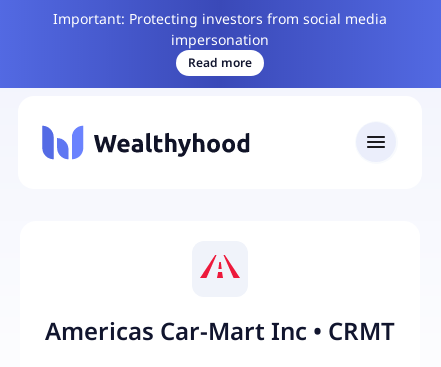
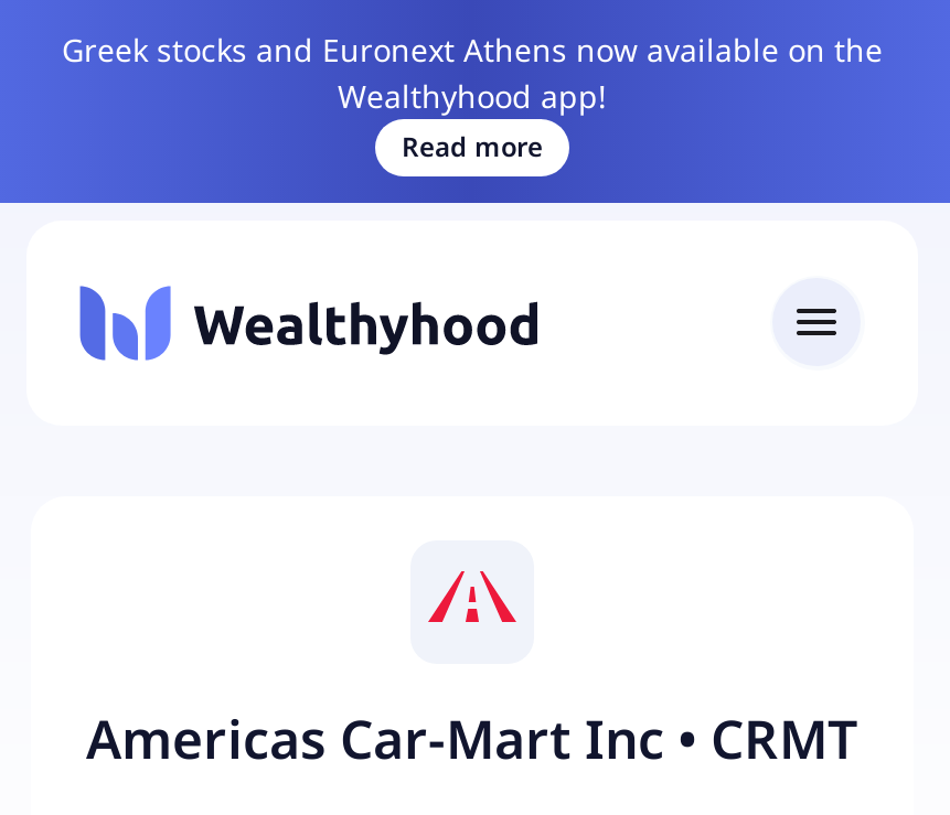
[53,9,387,49] Important: Protecting investors from social media | impersonation -> [62,29,883,117] Greek stocks and Euronext Athens now available on the | Wealthyhood app!

